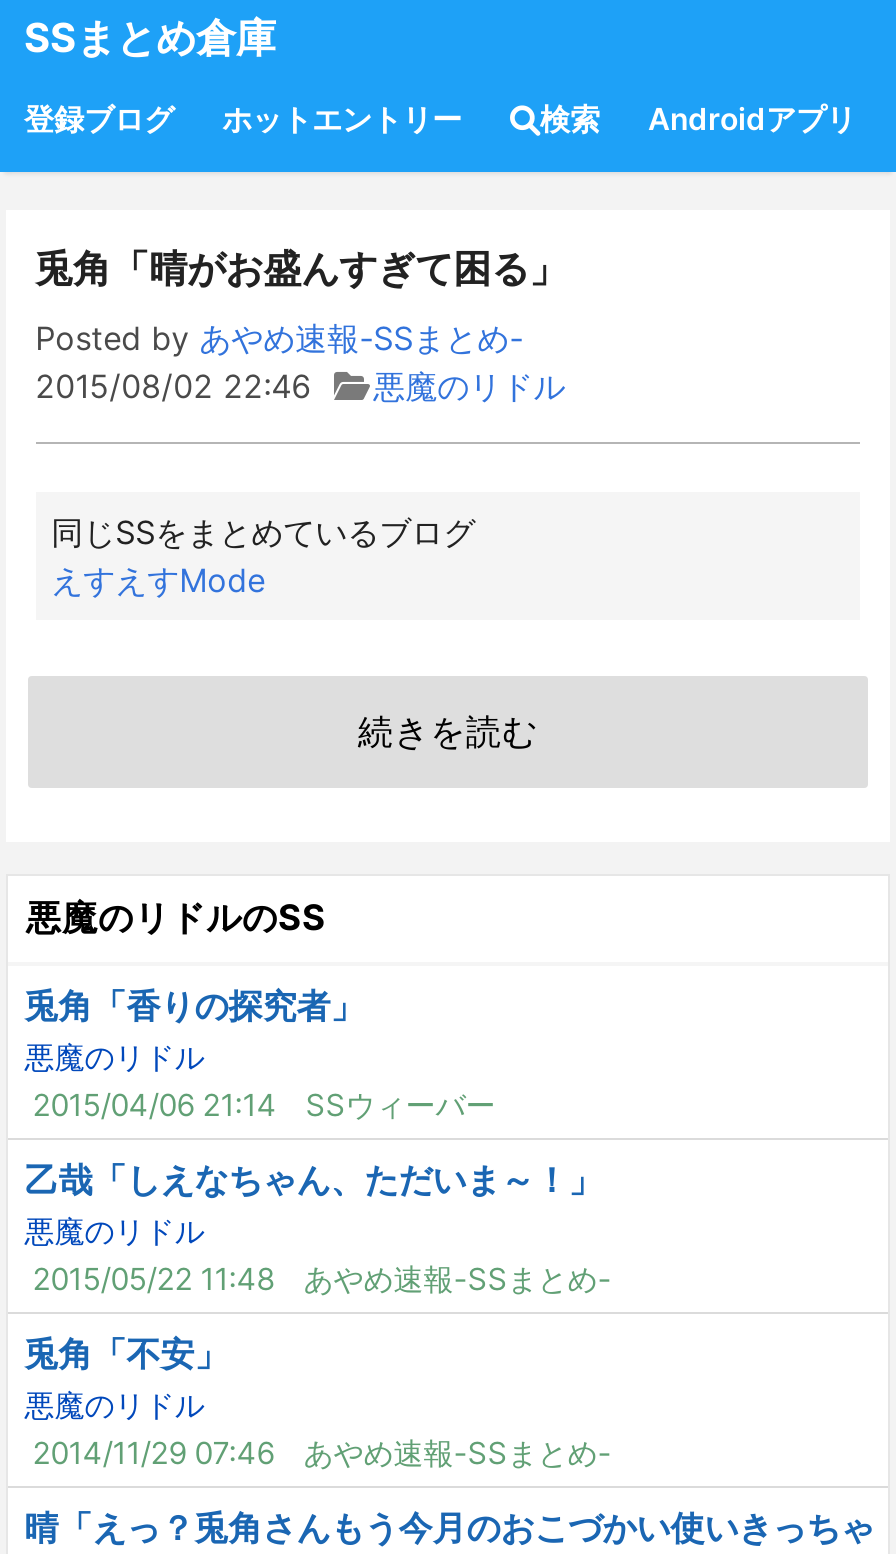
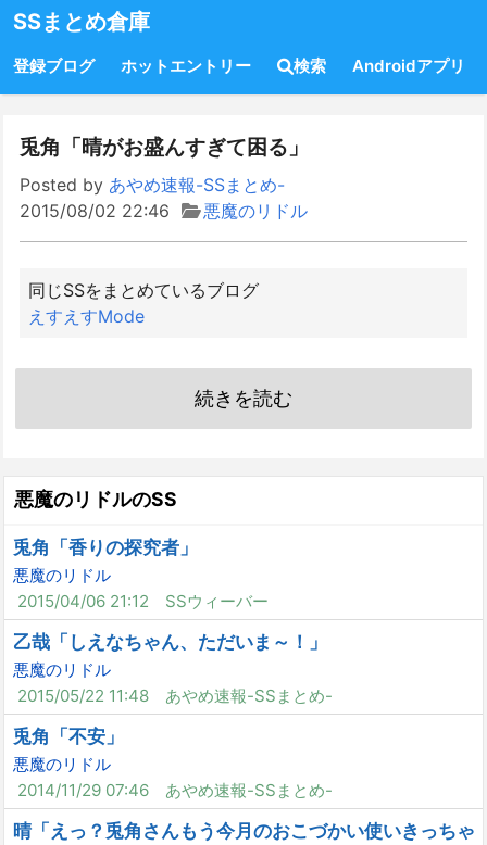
[32,1086,496,1124] 2015/04/06 21:14 SSウィーバー -> [18,591,268,612] 2015/04/06 21:12 SSウィーバー

